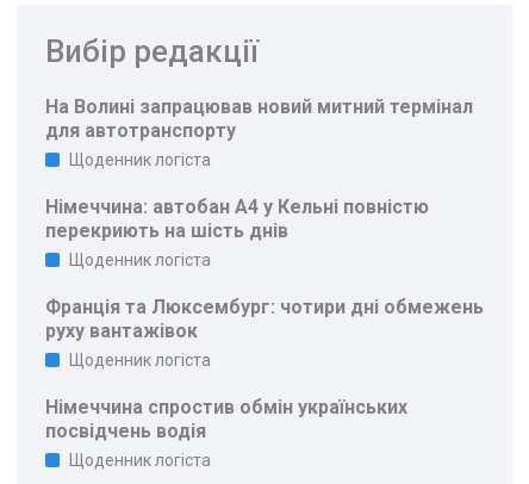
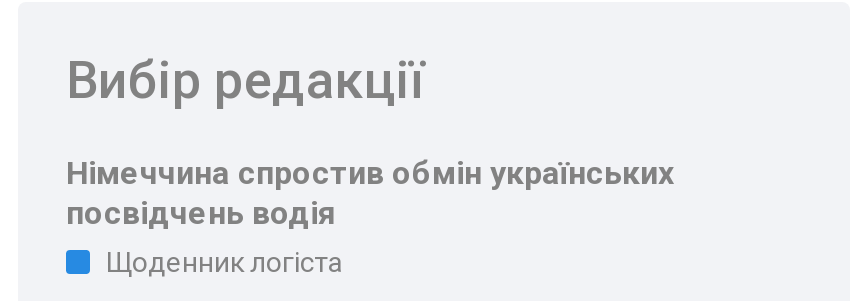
[45,95,484,370] На Волині запрацював новий митний термінал | для автотранспорту | Щоденник логіста | Німеччина: автобан A4 у Кельні повністю | перекриють на шість днів | Щоденник логіста | Франція та Люксембург: чотири дні обмежень | руху вантажівок | Щоденник логіста -> none

